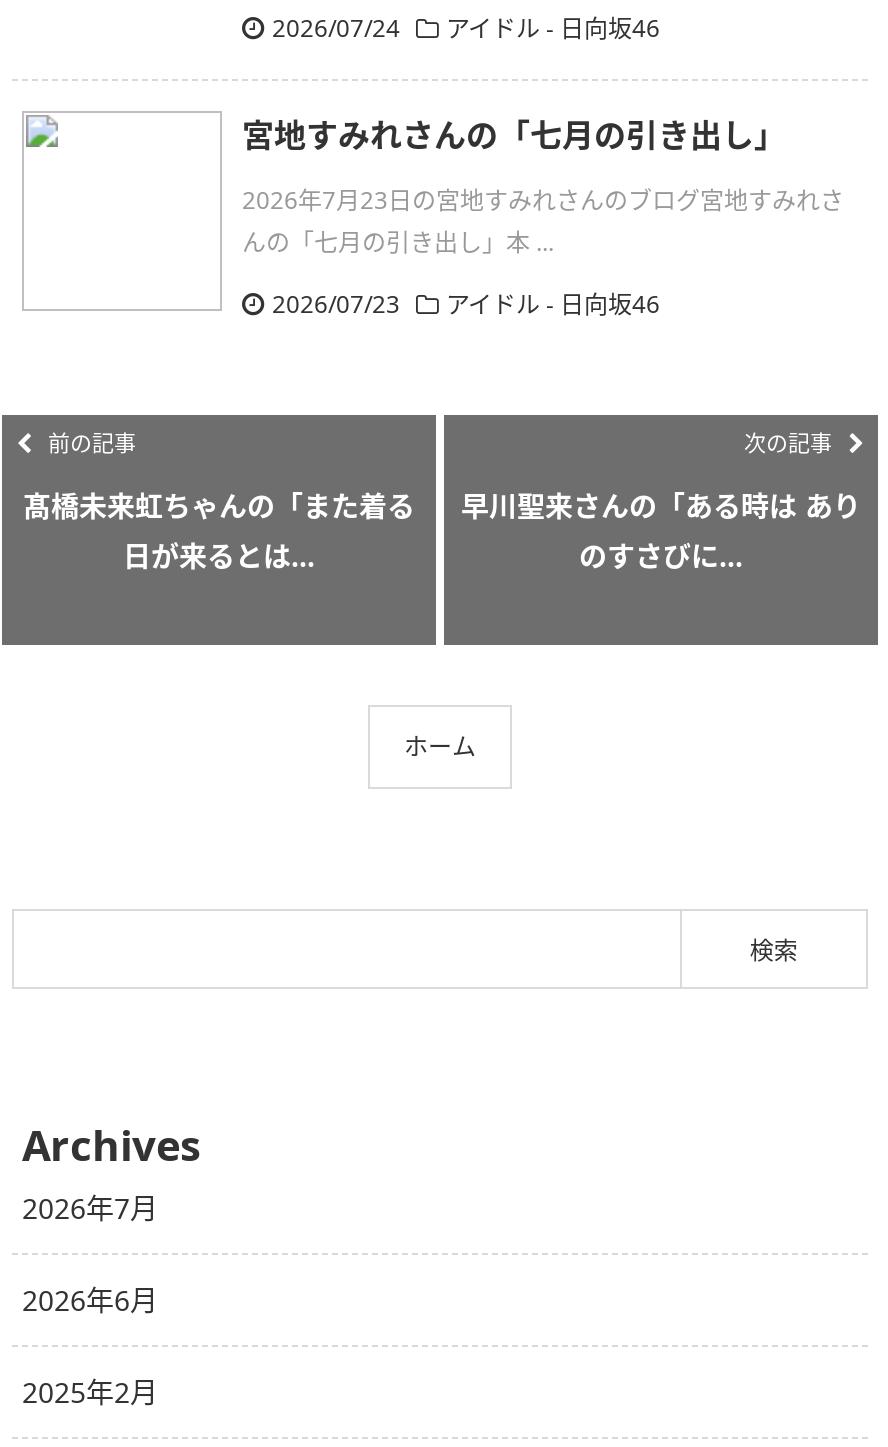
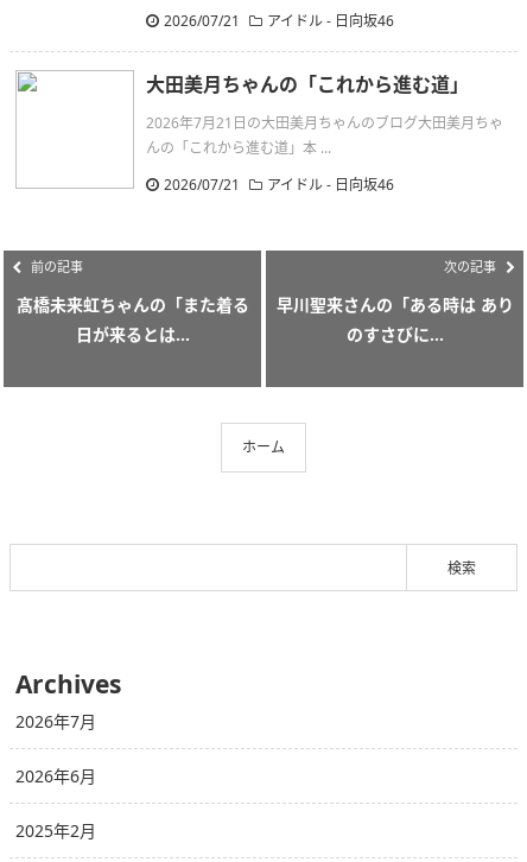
[272,11,660,45] 2026/07/24 アイドル - 日向坂46 -> [164,11,394,31] 2026/07/21 アイドル - 日向坂46
[242,113,786,157] 宮地すみれさんの「七月の引き出し」 -> [146,71,469,97] 大田美月ちゃんの「これから進む道」
[242,183,844,217] 2026年7月23日の宮地すみれさんのブログ宮地すみれさ -> [146,113,503,133] 2026年7月21日の大田美月ちゃんのブログ大田美月ちゃ
[242,225,554,259] んの「七月の引き出し」本 ... -> [146,138,331,158] んの「これから進む道」本 ...
[272,287,660,321] 2026/07/23 アイドル - 日向坂46 -> [164,175,394,195] 2026/07/21 アイドル - 日向坂46

